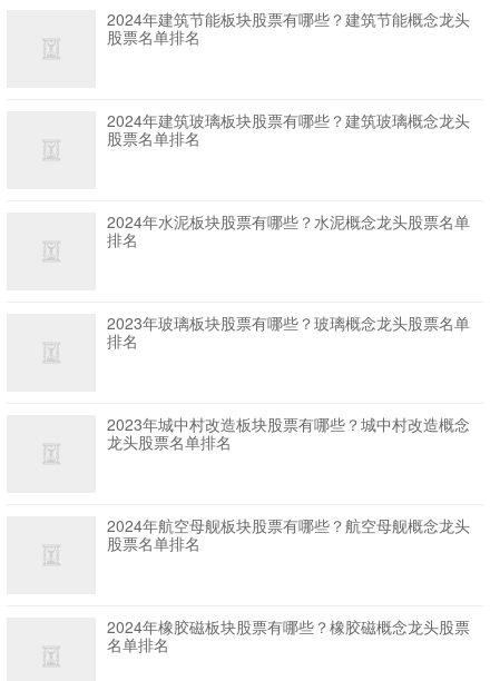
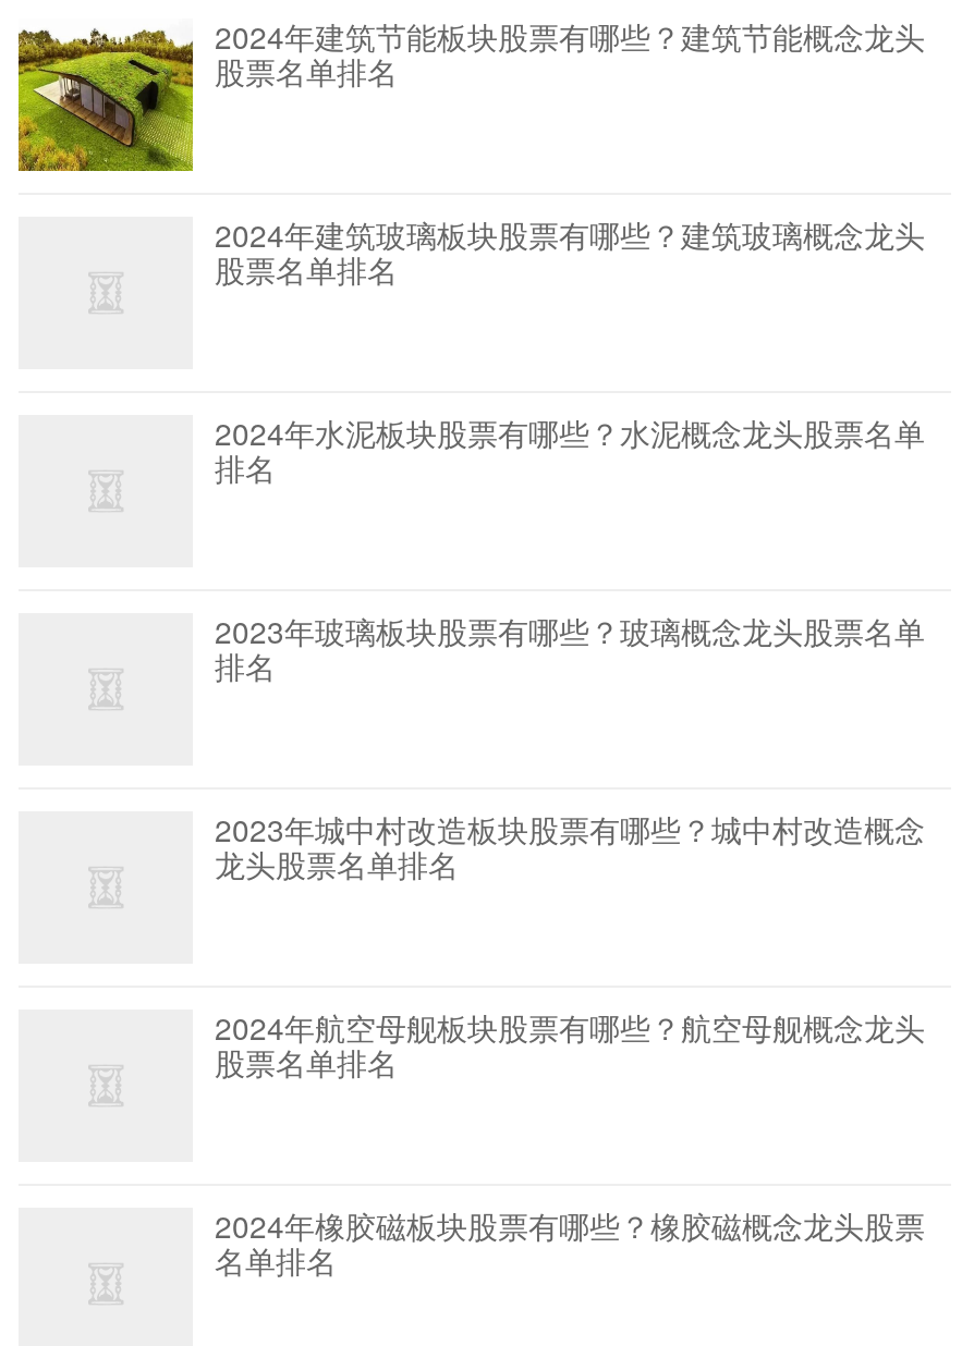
none -> [16,29,195,173] [image]

